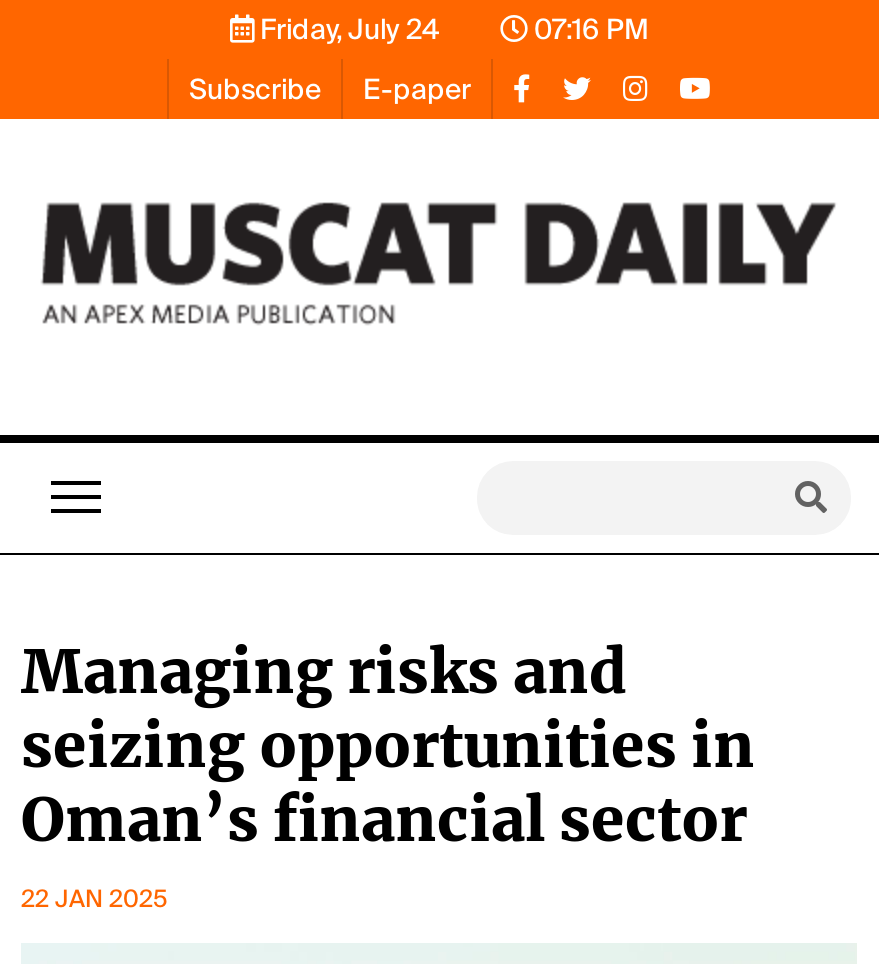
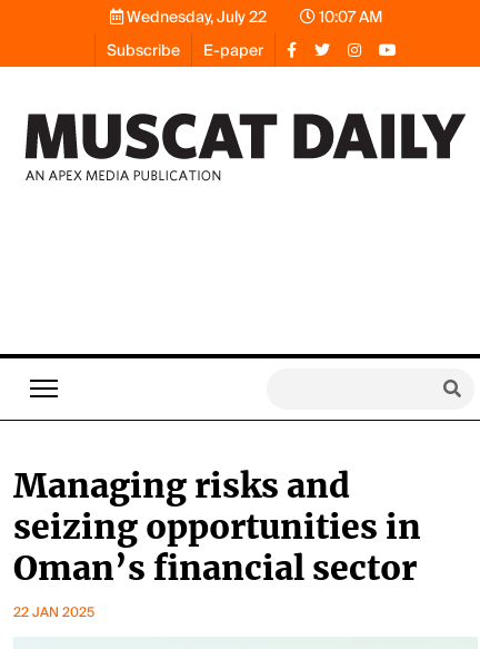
[254,11,648,47] Friday, July 24 | 07:16 PM -> [123,7,382,27] Wednesday, July 22 | 10:07 AM

